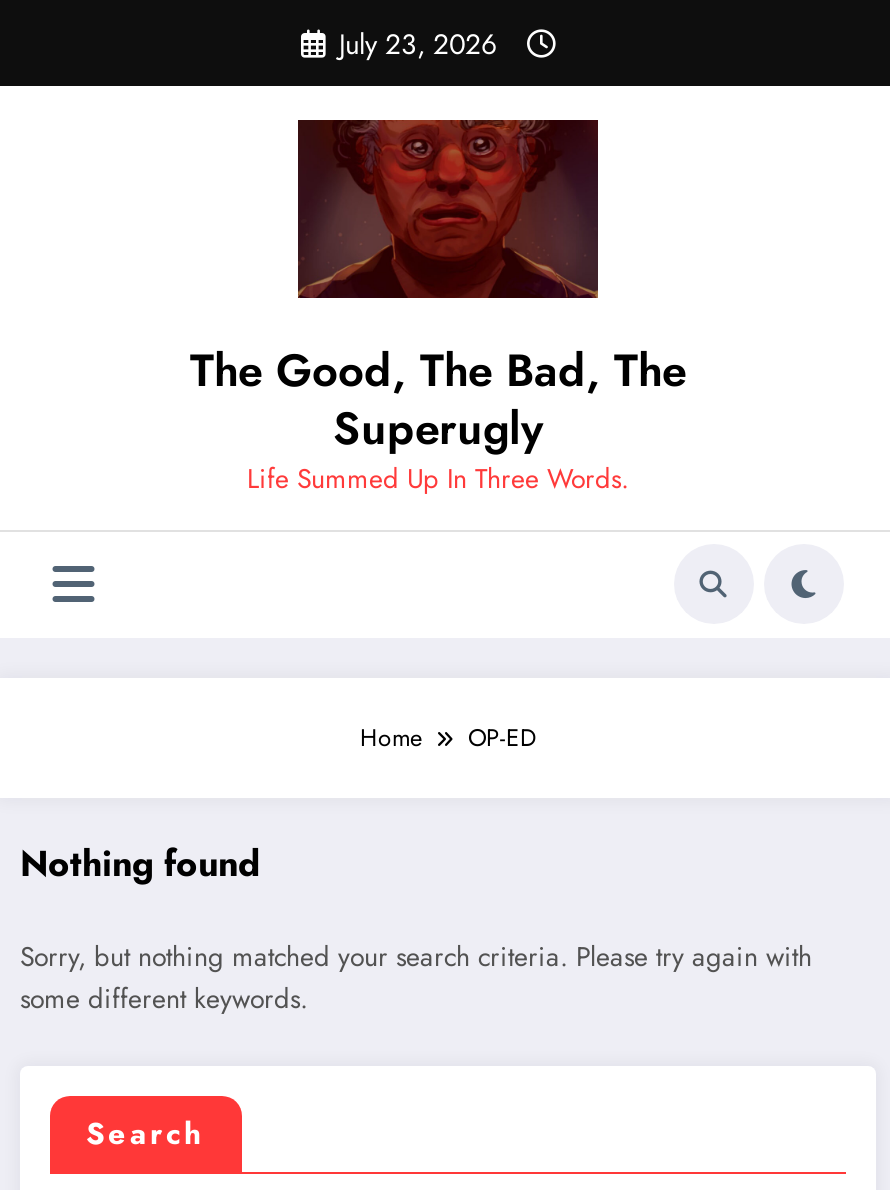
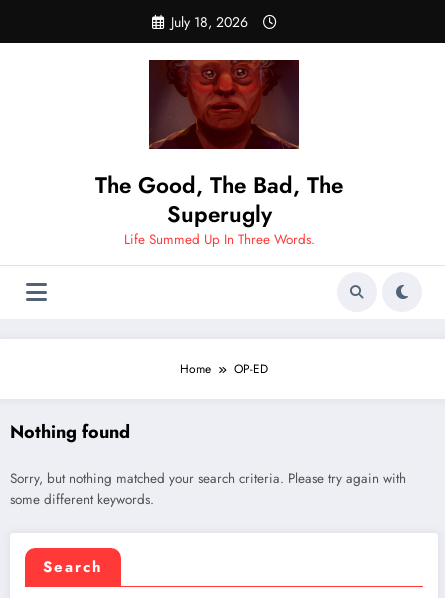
[339,24,497,64] July 23, 2026 -> [170,12,247,32] July 18, 2026

